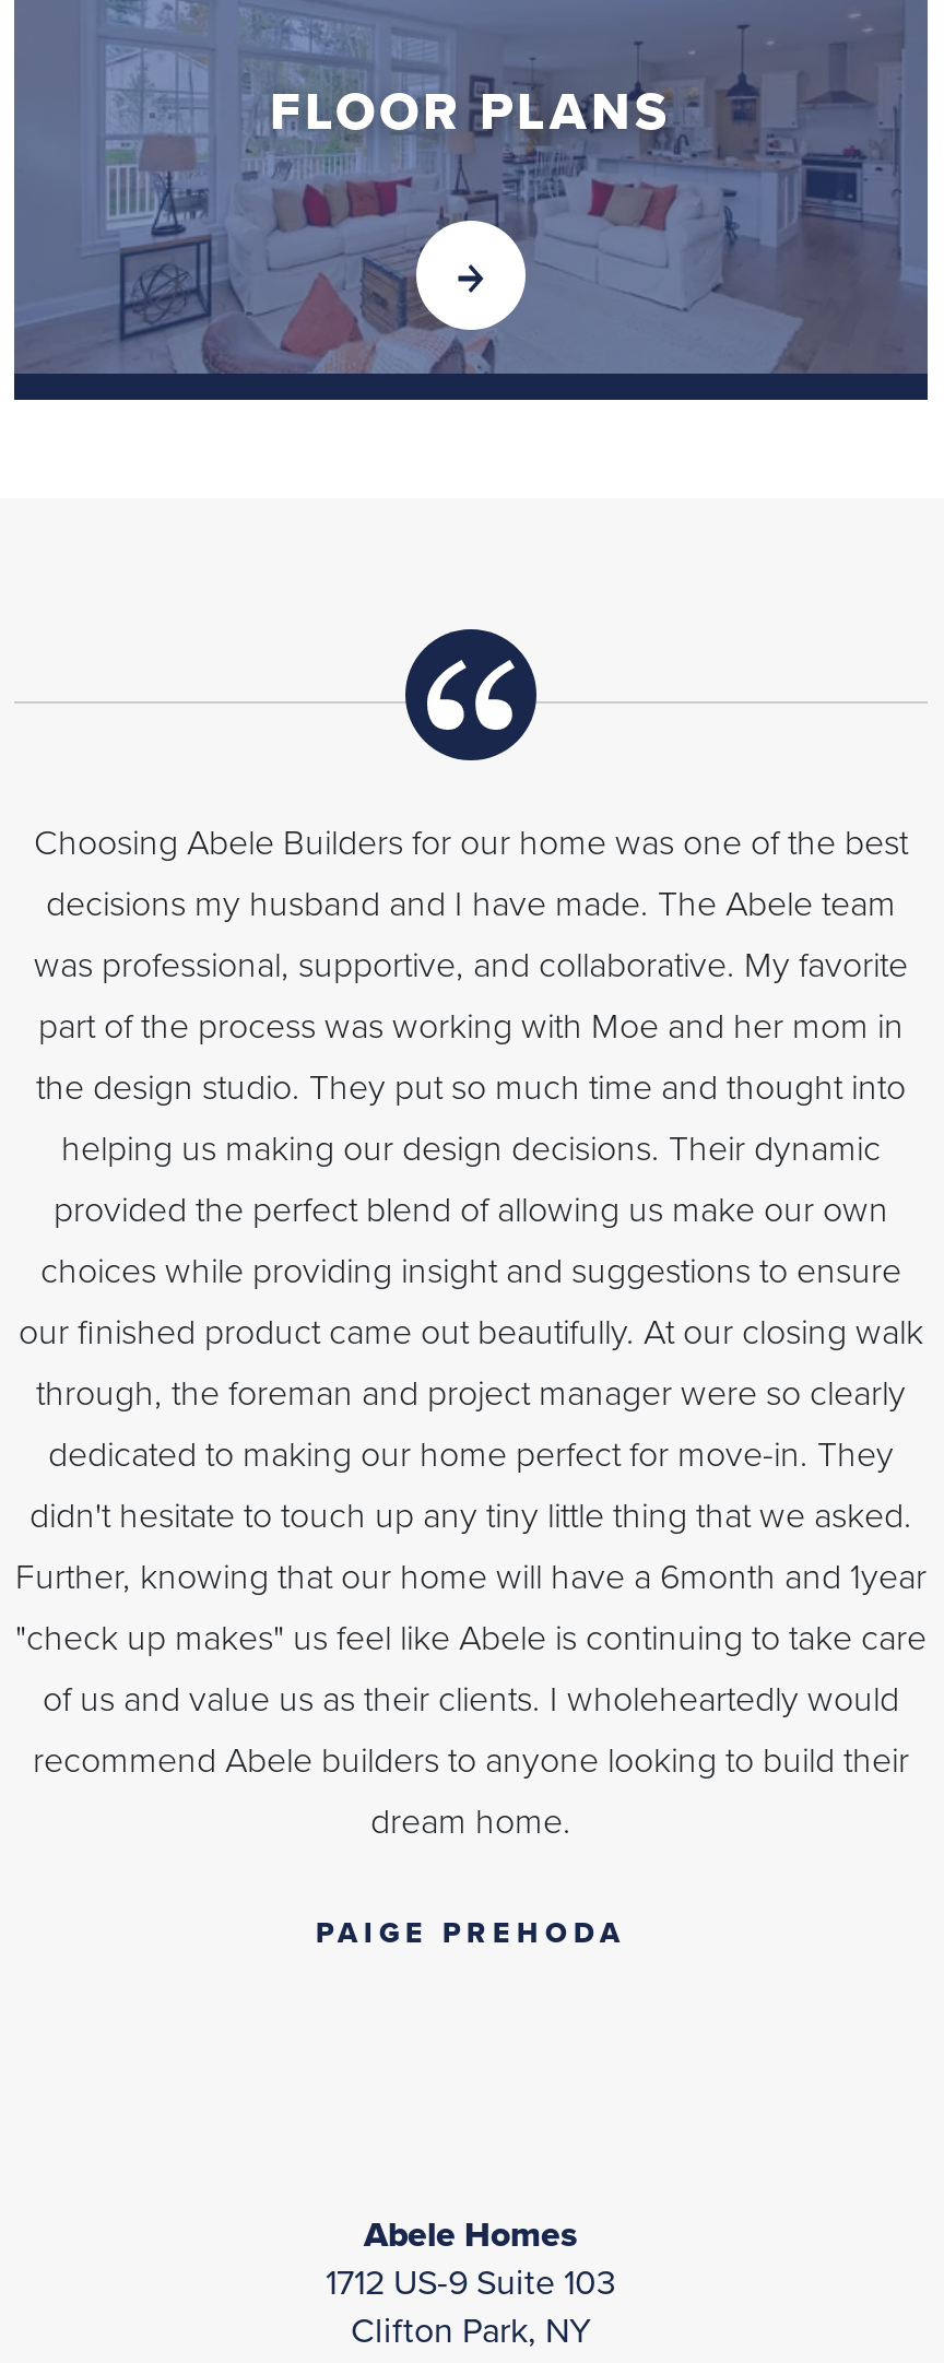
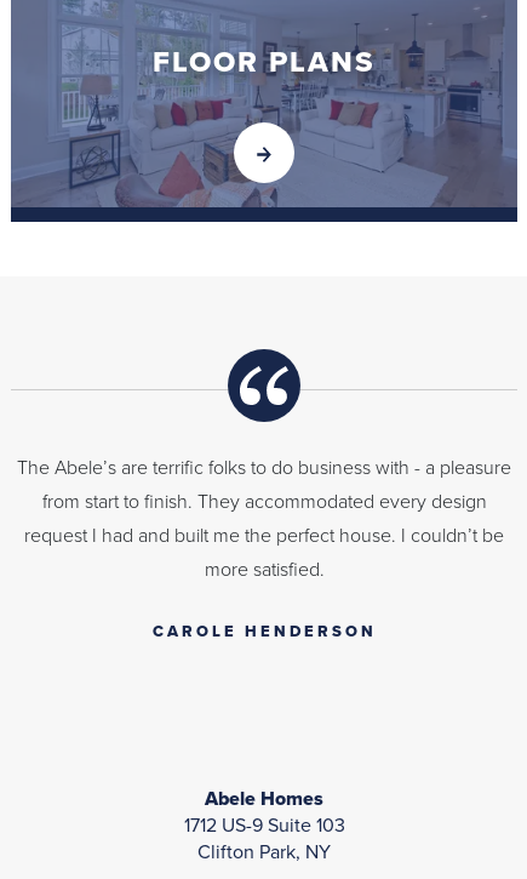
[15,822,927,1844] Choosing Abele Builders for our home was one of the best | decisions my husband and I have made. The Abele team | was professional, supportive, and collaborative. My favorite | part of the process was working with Moe and her mom in | the design studio. They put so much time and thought into | helping us making our design decisions. Their dynamic | provided the perfect blend of allowing us make our own | choices while providing insight and suggestions to ensure | our finished product came out beautifully. At our closing walk | through, the foreman and project manager were so clearly | dedicated to making our home perfect for move-in. They | didn't hesitate to touch up any tiny little thing that we asked. | Further, knowing that our home will have a 6month and 1year | "check up makes" us feel like Abele is continuing to take care | of us and value us as their clients. I wholeheartedly would | recommend Abele builders to anyone looking to build their | dream home. -> [17,456,511,582] The Abele’s are terrific folks to do business with - a pleasure | from start to finish. They accommodated every design | request I had and built me the perfect house. I couldn’t be | more satisfied.
[316,1916,626,1951] PAIGE PREHODA -> [152,622,376,641] CAROLE HENDERSON

